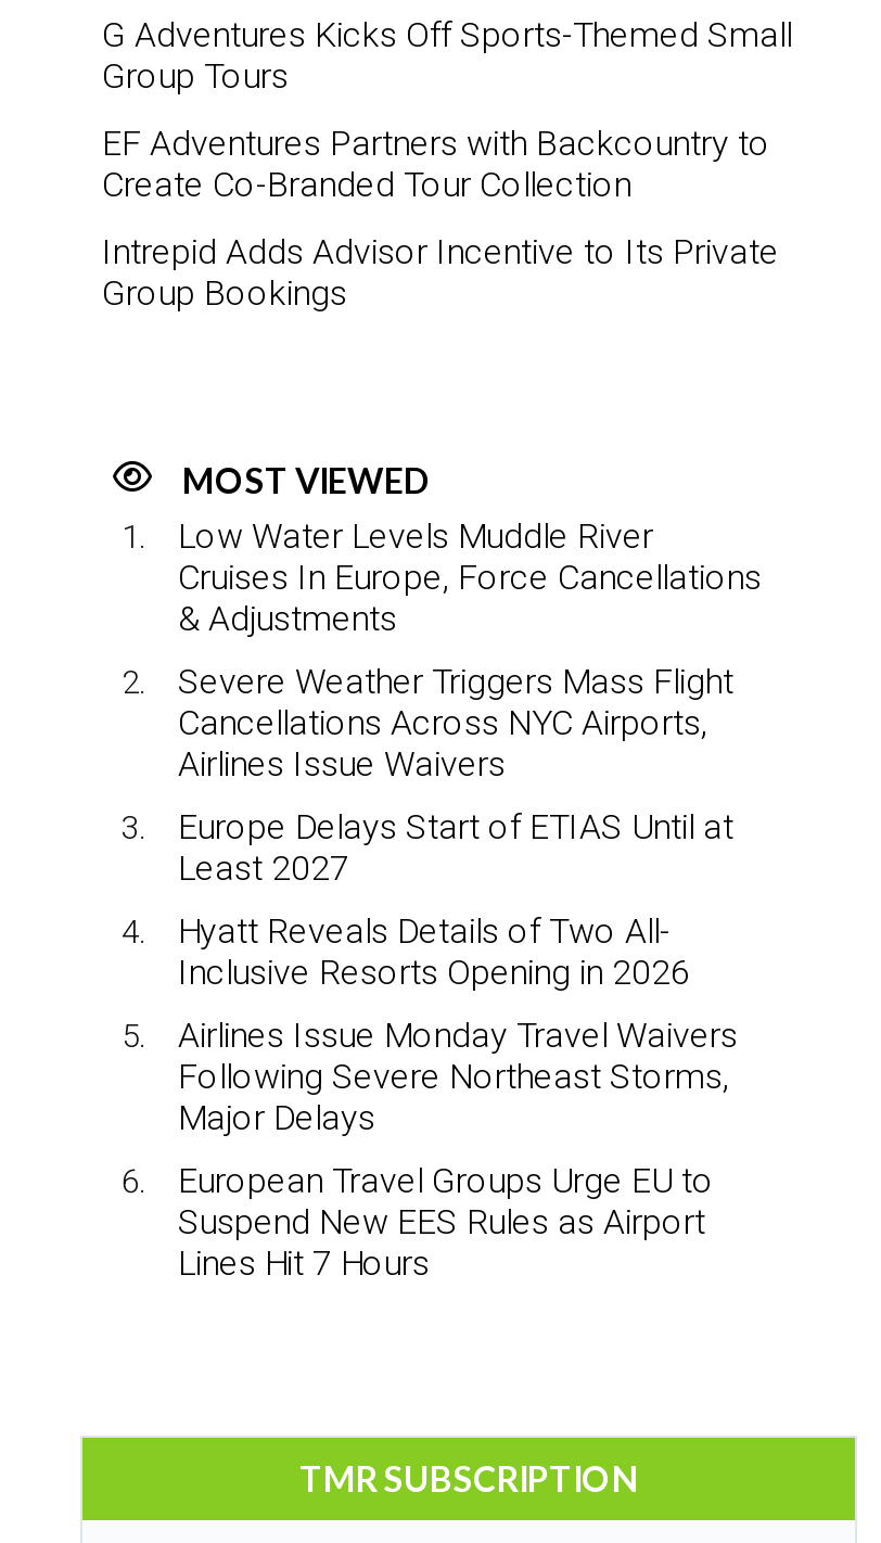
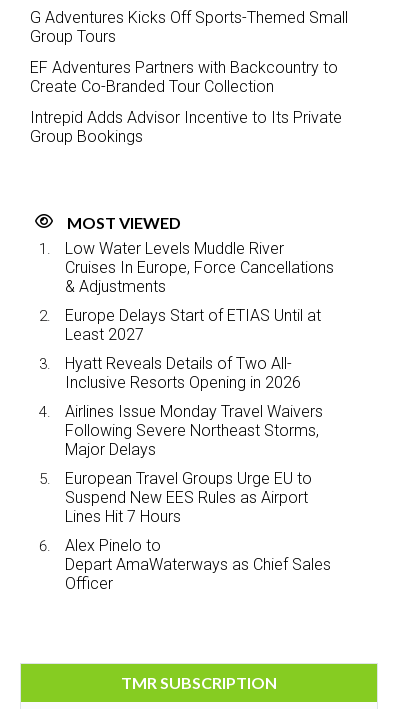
[178,661,733,785] Severe Weather Triggers Mass Flight | Cancellations Across NYC Airports, | Airlines Issue Waivers -> none
moved [178,807,738,1284] -> [65,306,323,526]: Europe Delays Start of ETIAS Until at | Least 2027 | Hyatt Reveals Details of Two All- | ... | Suspend New EES Rules as Airport | Lines Hit 7 Hours
none -> [65,536,331,593] Alex Pinelo to | Depart AmaWaterways as Chief Sales | Officer

